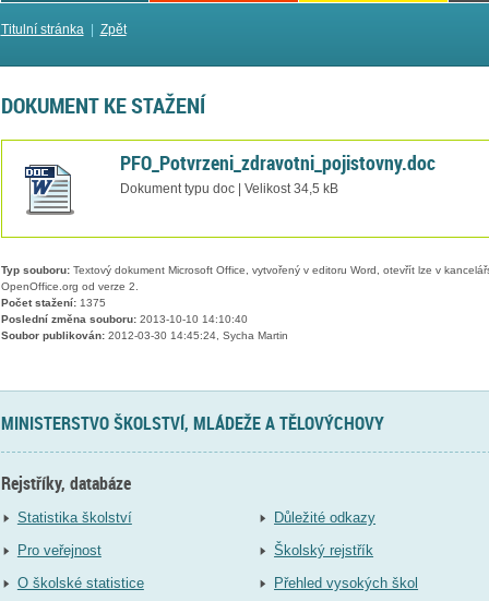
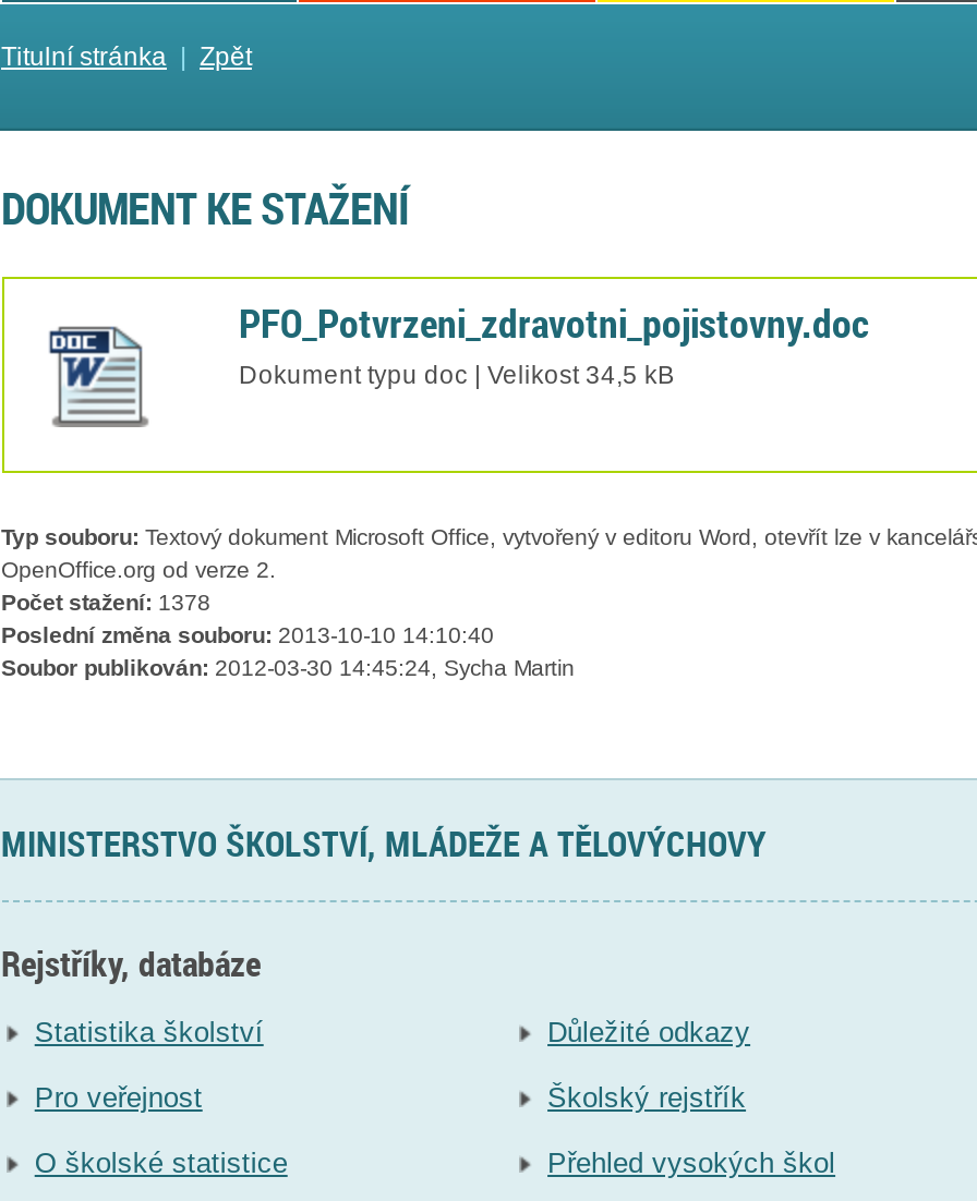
[1,297,105,309] Počet stažení: 1375 -> [1,592,210,616] Počet stažení: 1378

